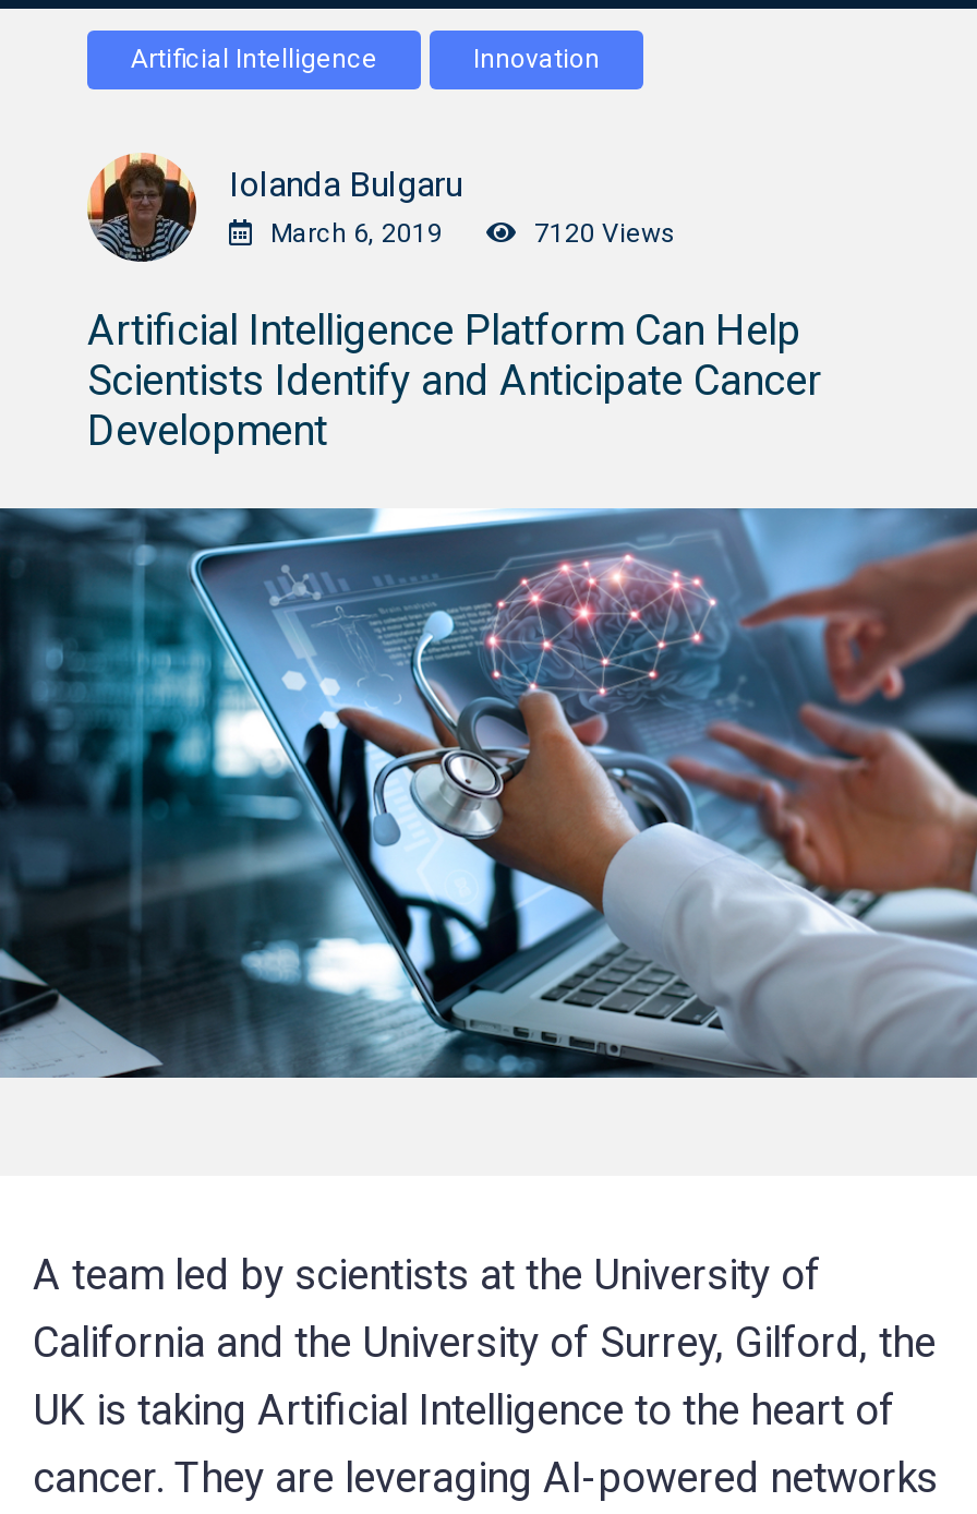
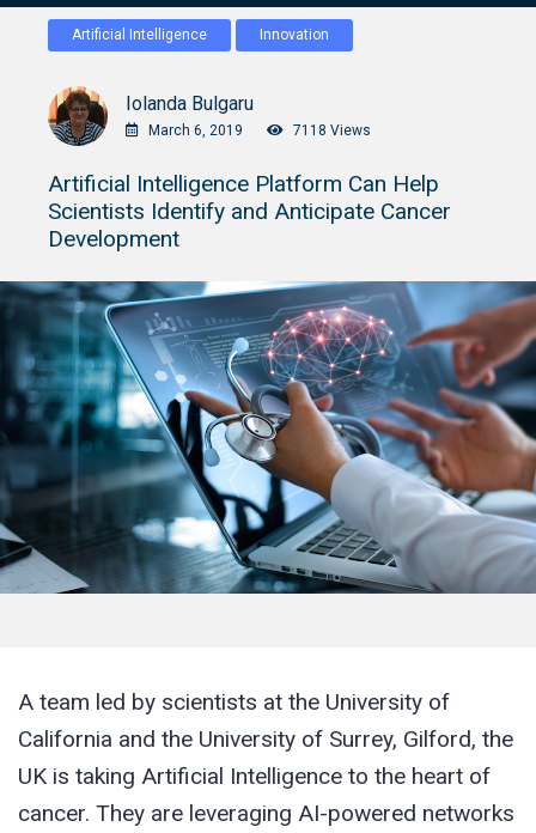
[528,218,676,249] 7120 Views -> [290,122,371,139] 7118 Views

